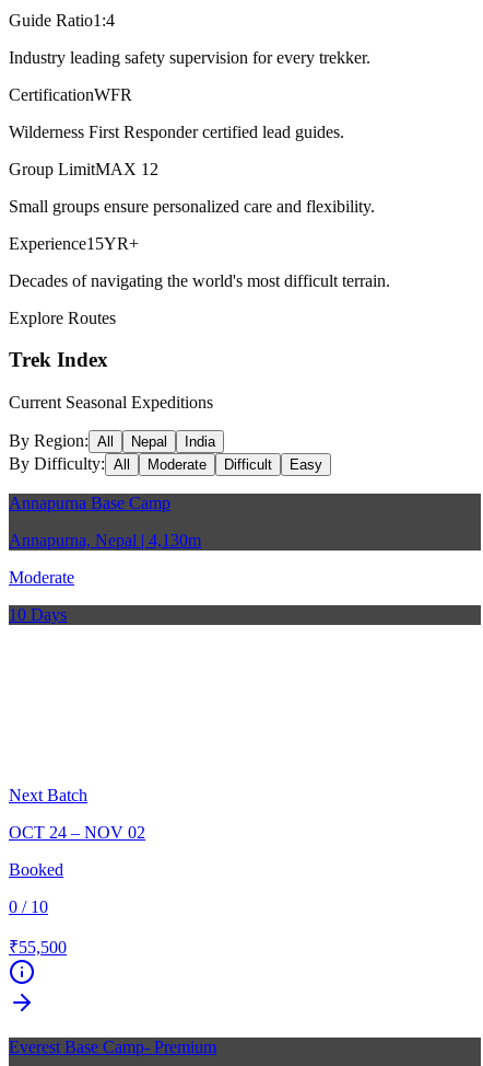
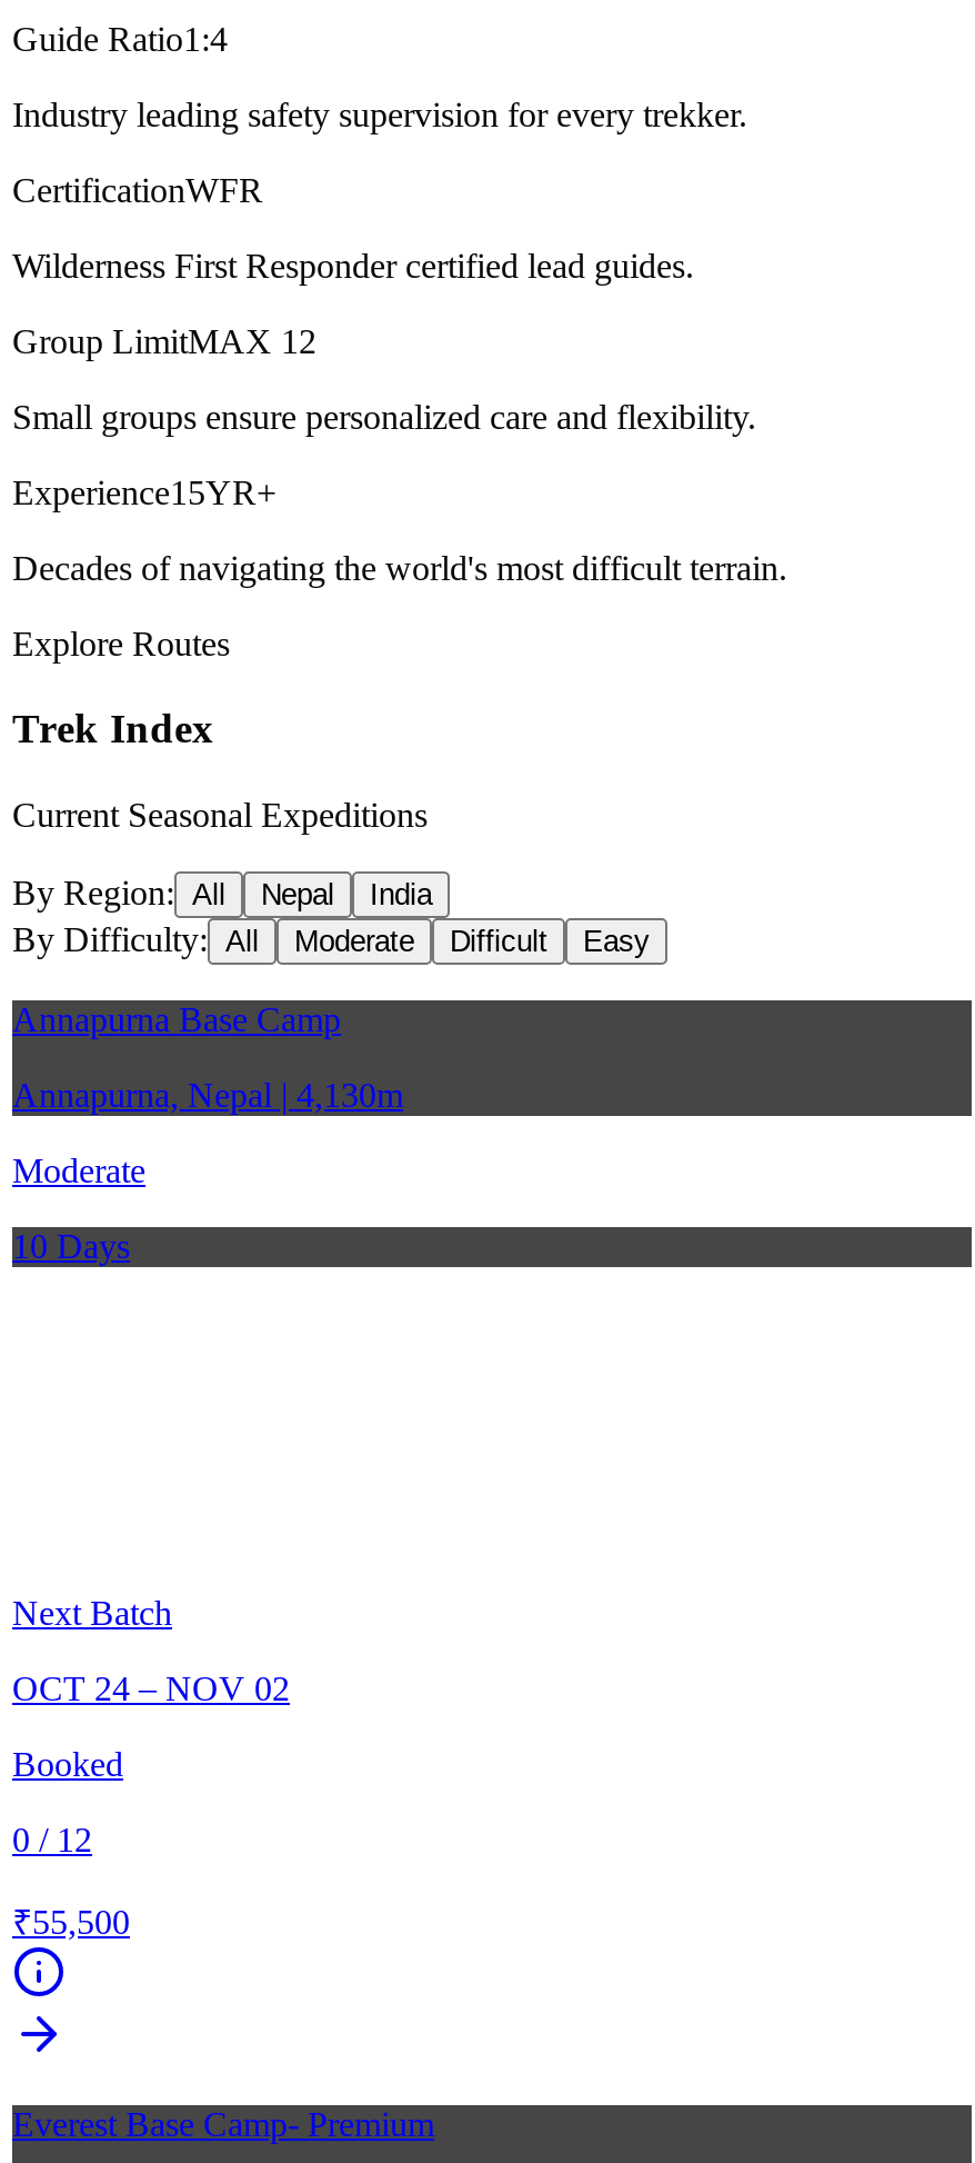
[9,897,48,916] 0 / 10 -> [12,1820,92,1858] 0 / 12

